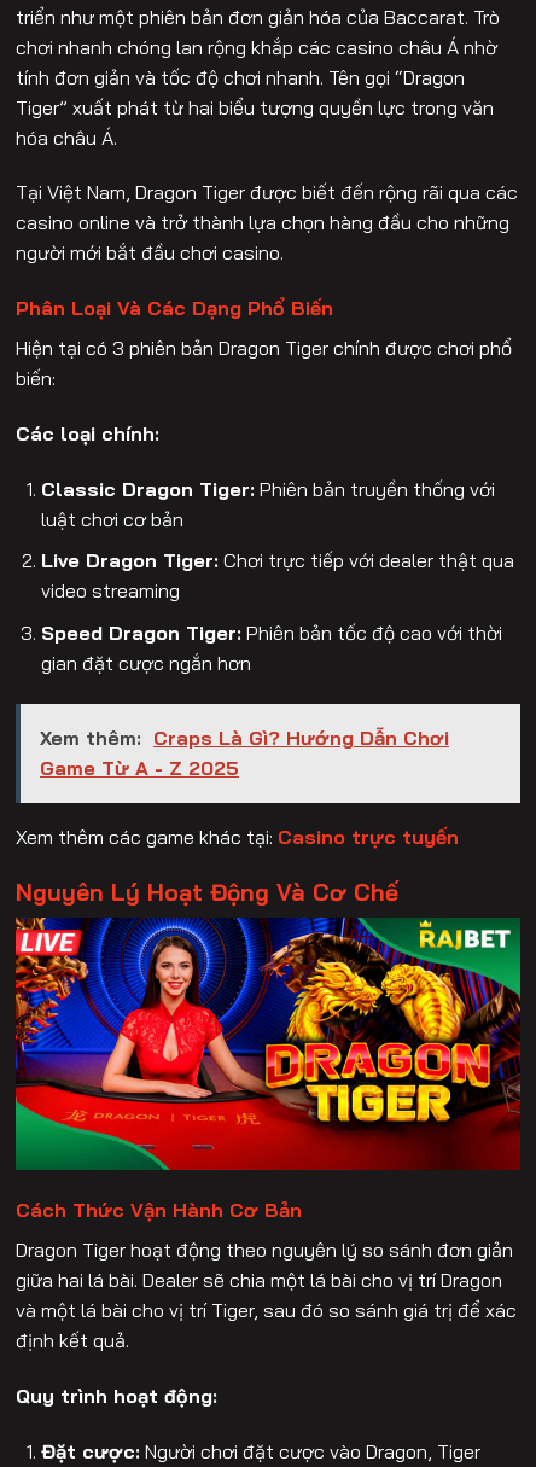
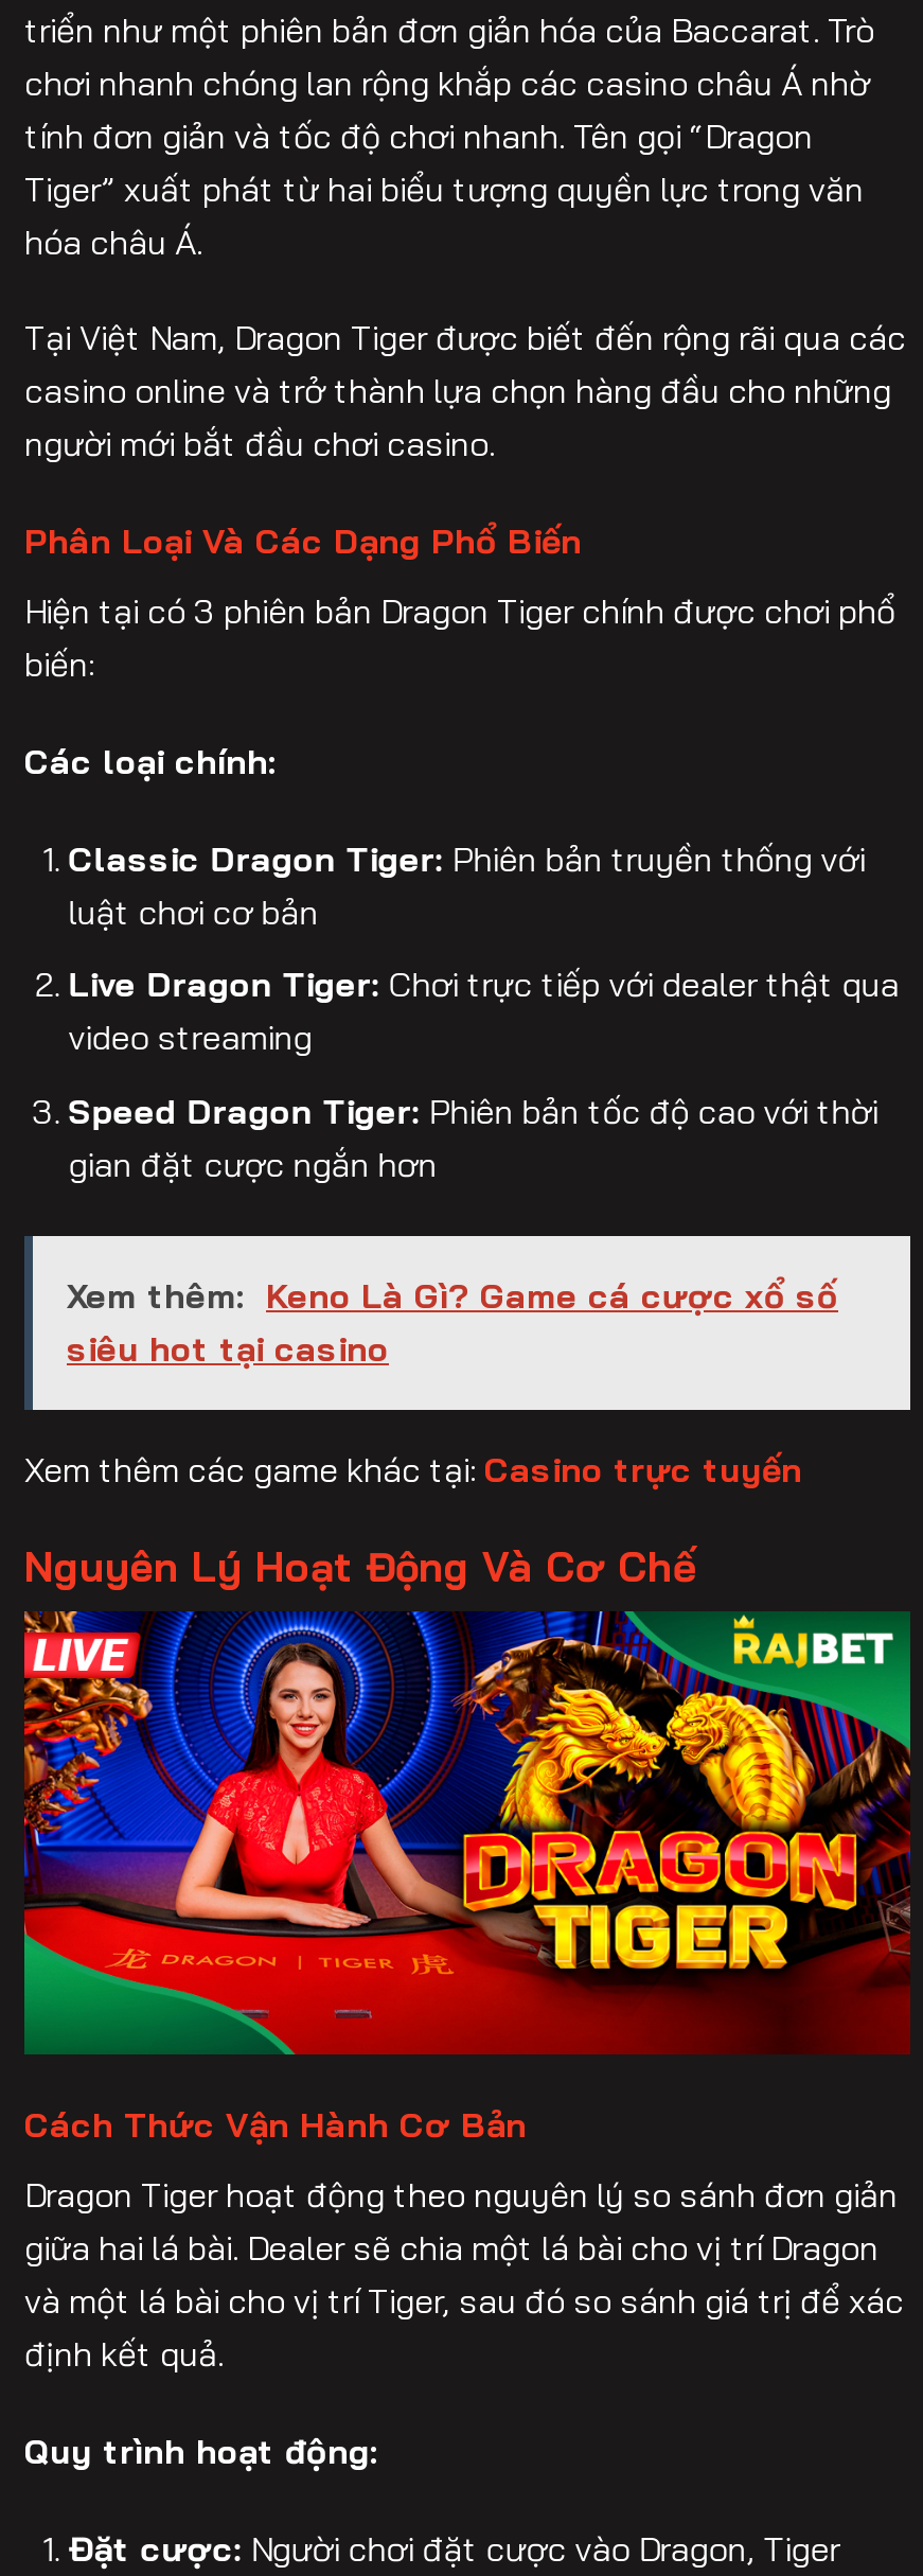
[40,725,449,780] Xem thêm: Craps Là Gì? Hướng Dẫn Chơi | Game Từ A - Z 2025 -> [67,1274,838,1369] Xem thêm: Keno Là Gì? Game cá cược xổ số | siêu hot tại casino

